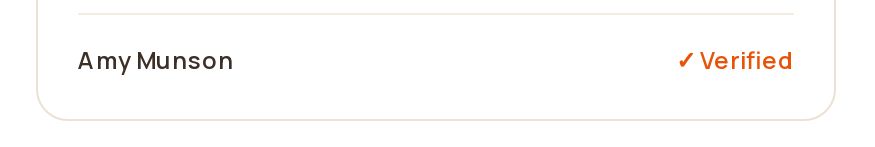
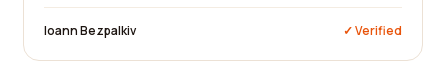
[78,43,234,77] Amy Munson -> [44,22,136,39] Ioann Bezpalkiv

